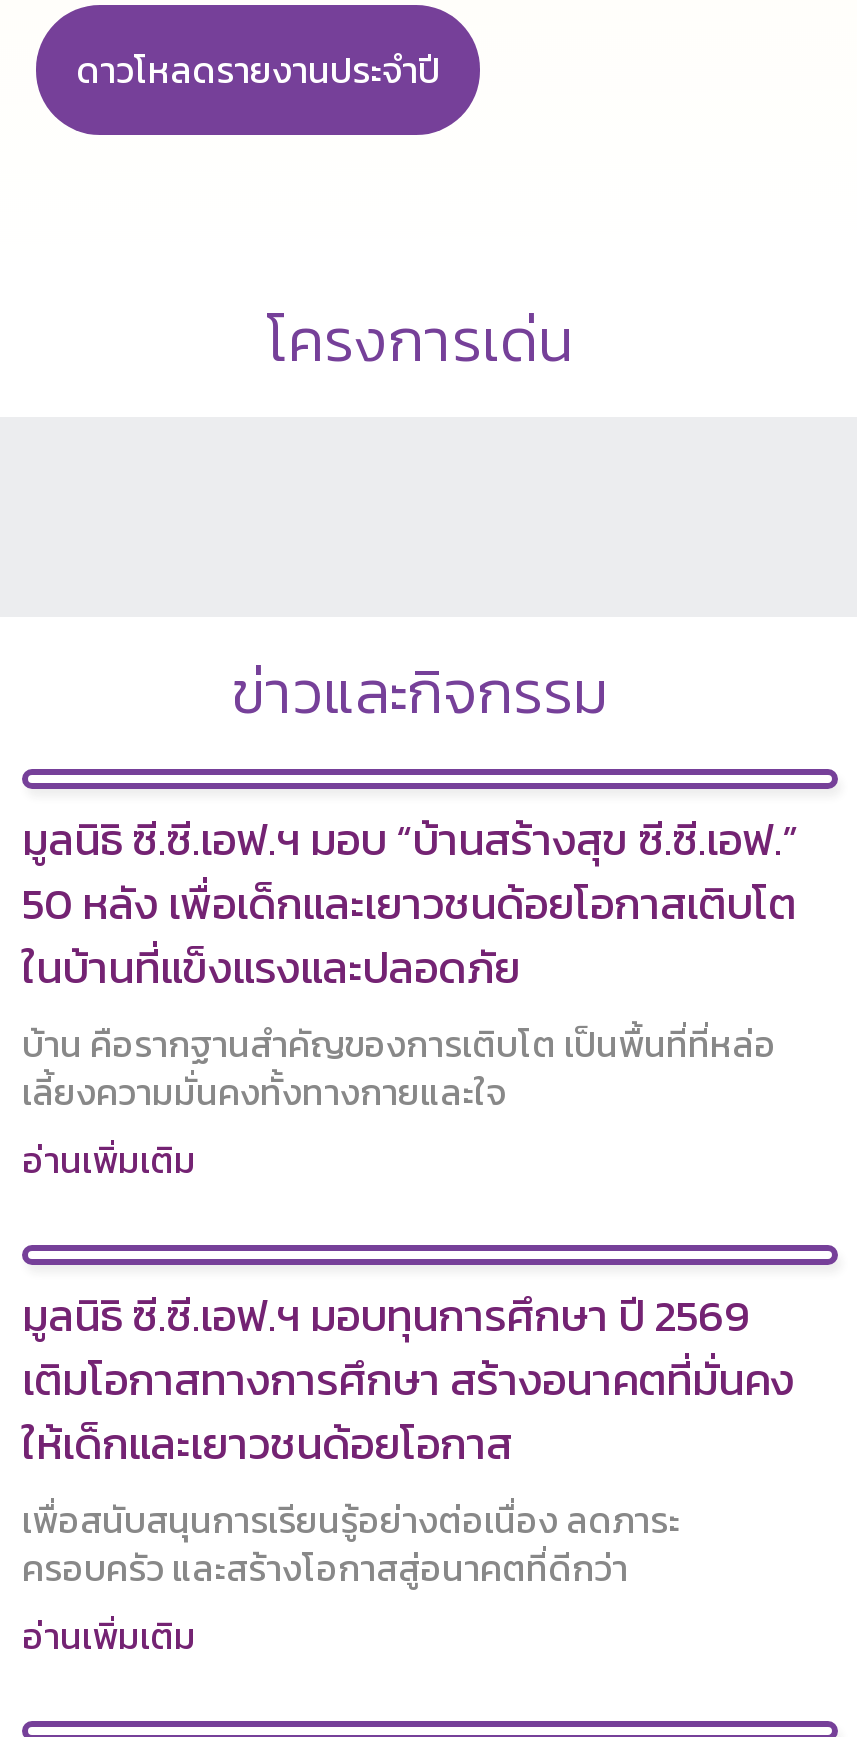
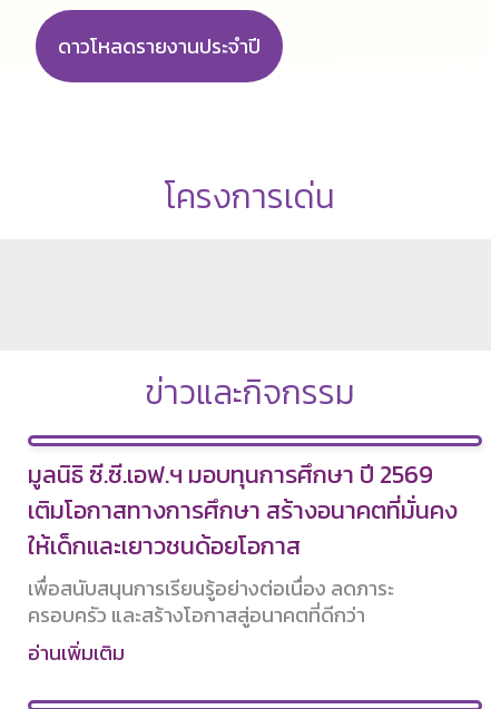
[22,807,798,1187] มูลนิธิ ซี.ซี.เอฟ.ฯ มอบ “บ้านสร้างสุข ซี.ซี.เอฟ.” | 50 หลัง เพื่อเด็กและเยาวชนด้อยโอกาสเติบโต | ในบ้านที่แข็งแรงและปลอดภัย | บ้าน คือรากฐานสำคัญของการเติบโต เป็นพื้นที่ที่หล่อ | เลี้ยงความมั่นคงทั้งทางกายและใจ | อ่านเพิ่มเติม -> none

